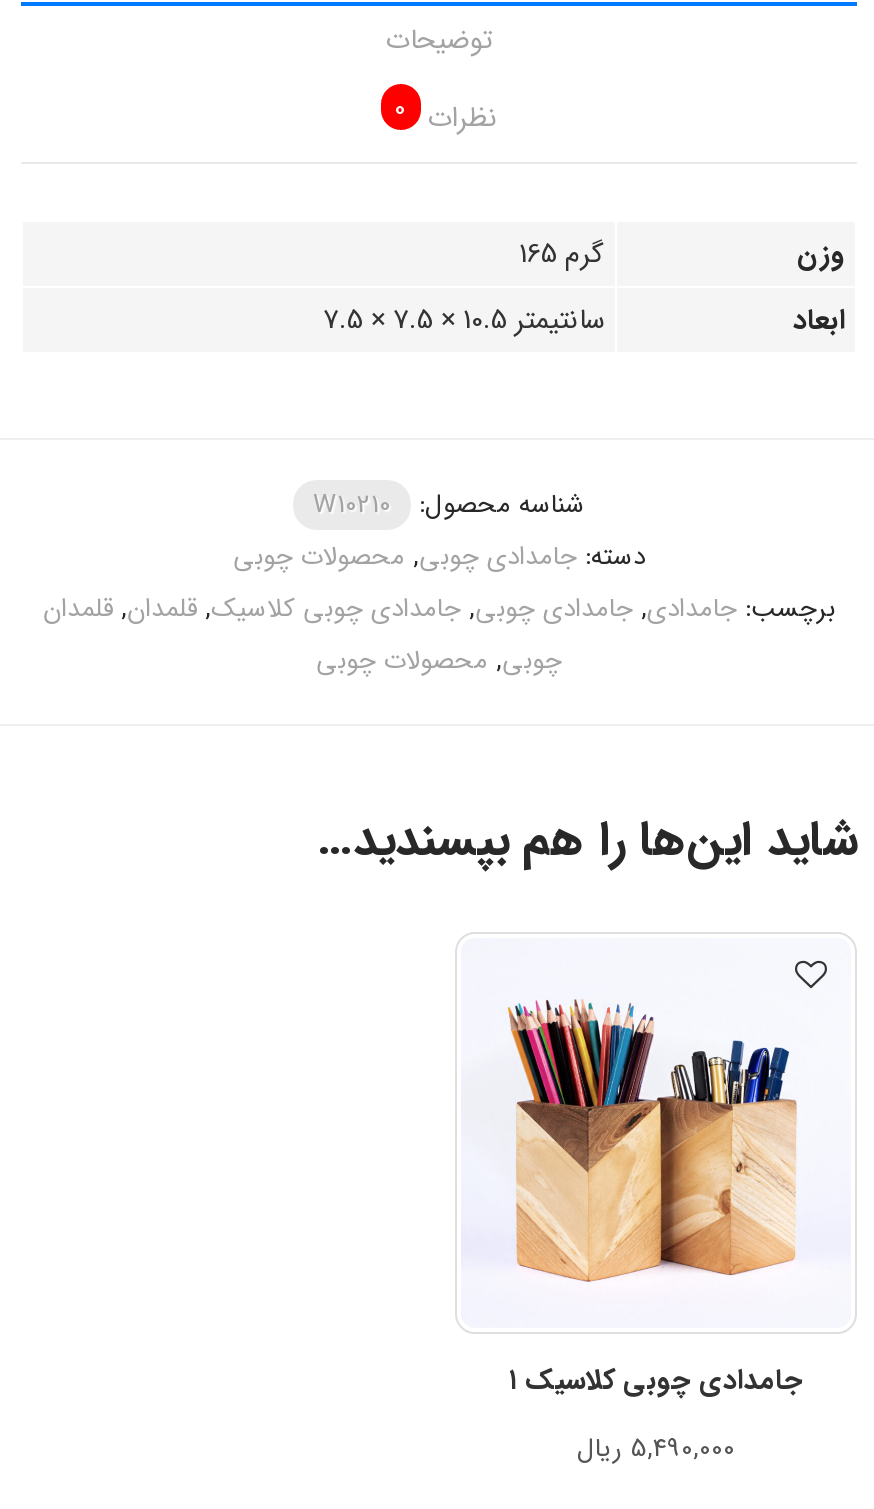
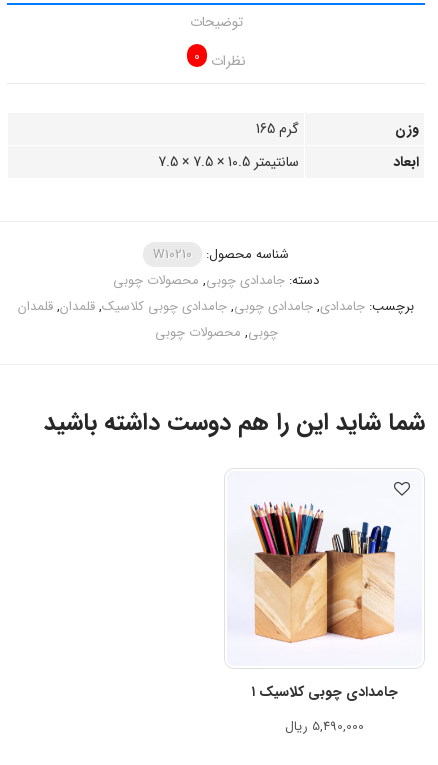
[317,804,857,880] شاید این‌ها را هم بپسندید… -> [44,404,425,442] شما شاید این را هم دوست داشته باشید

